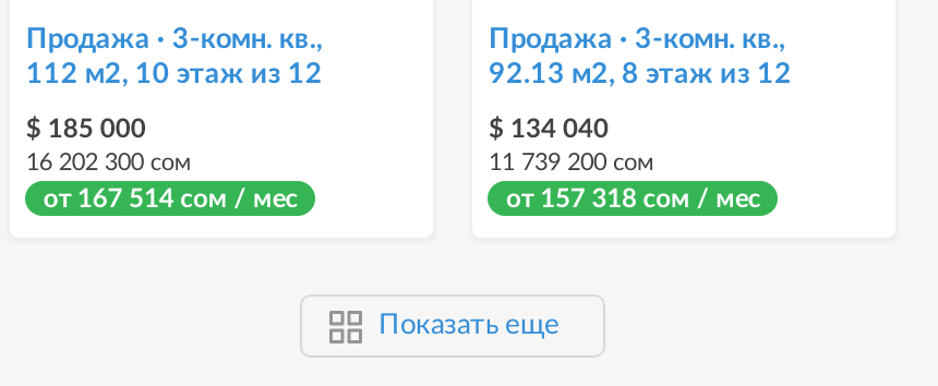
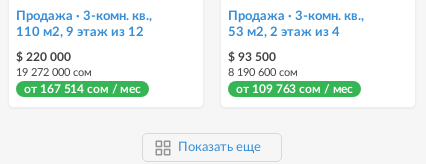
[26,61,322,89] 112 м2, 10 этаж из 12 -> [16,26,144,39] 110 м2, 9 этаж из 12
[489,61,792,89] 92.13 м2, 8 этаж из 12 -> [228,26,340,39] 53 м2, 2 этаж из 4
[26,116,146,142] $ 185 000 -> [16,51,71,63] $ 220 000
[489,116,609,142] $ 134 040 -> [228,51,276,63] $ 93 500
[26,150,192,174] 16 202 300 сом -> [16,67,92,78] 19 272 000 сом
[489,150,654,174] 11 739 200 сом -> [228,67,298,78] 8 190 600 сом
[506,185,761,212] от 157 318 сом / мес -> [236,83,353,95] от 109 763 сом / мес

